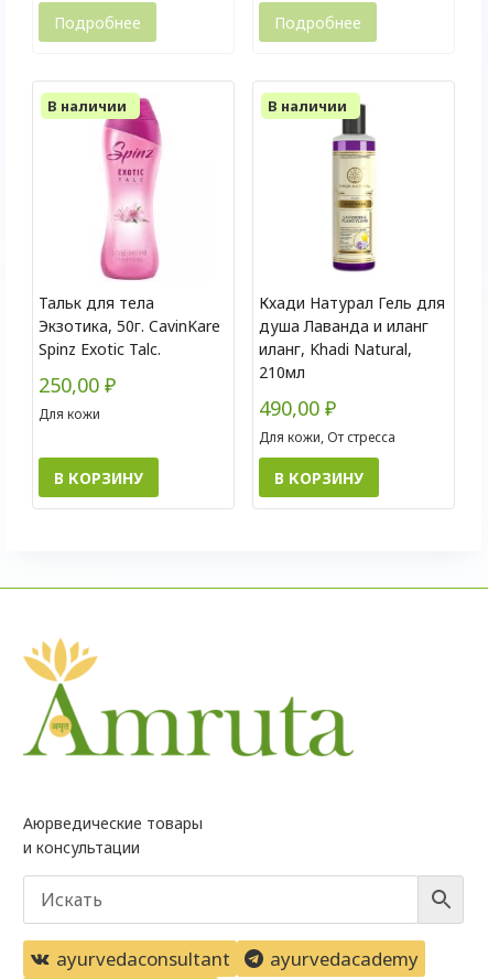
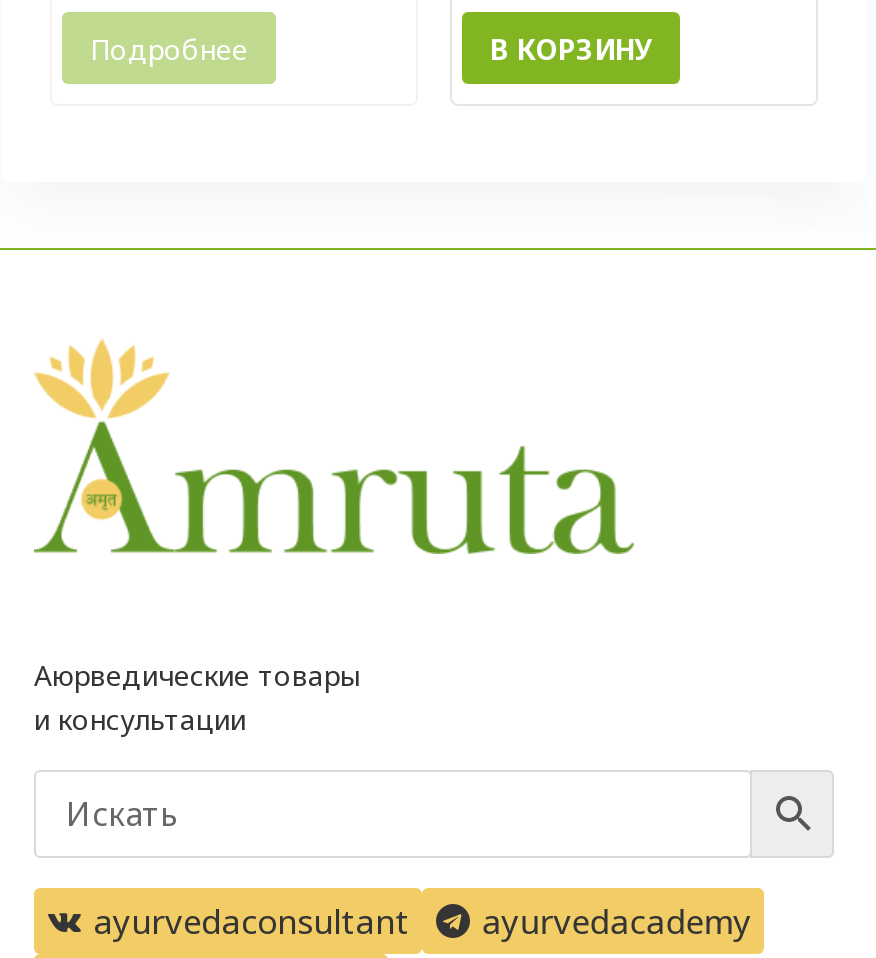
[274,12,361,33] Подробнее -> none
[47,96,162,281] [image] | В наличии -> none
[268,96,377,272] [image] | В наличии -> none
[39,292,220,488] Тальк для тела | Экзотика, 50г. CavinKare | Spinz Exotic Talc. | 250,00 ₽ | Для кожи | В КОРЗИНУ -> none
[259,293,445,447] Кхади Натурал Гель для | душа Лаванда и иланг | иланг, Khadi Natural, | 210мл | 490,00 ₽ | Для кожи, От стресса -> none

